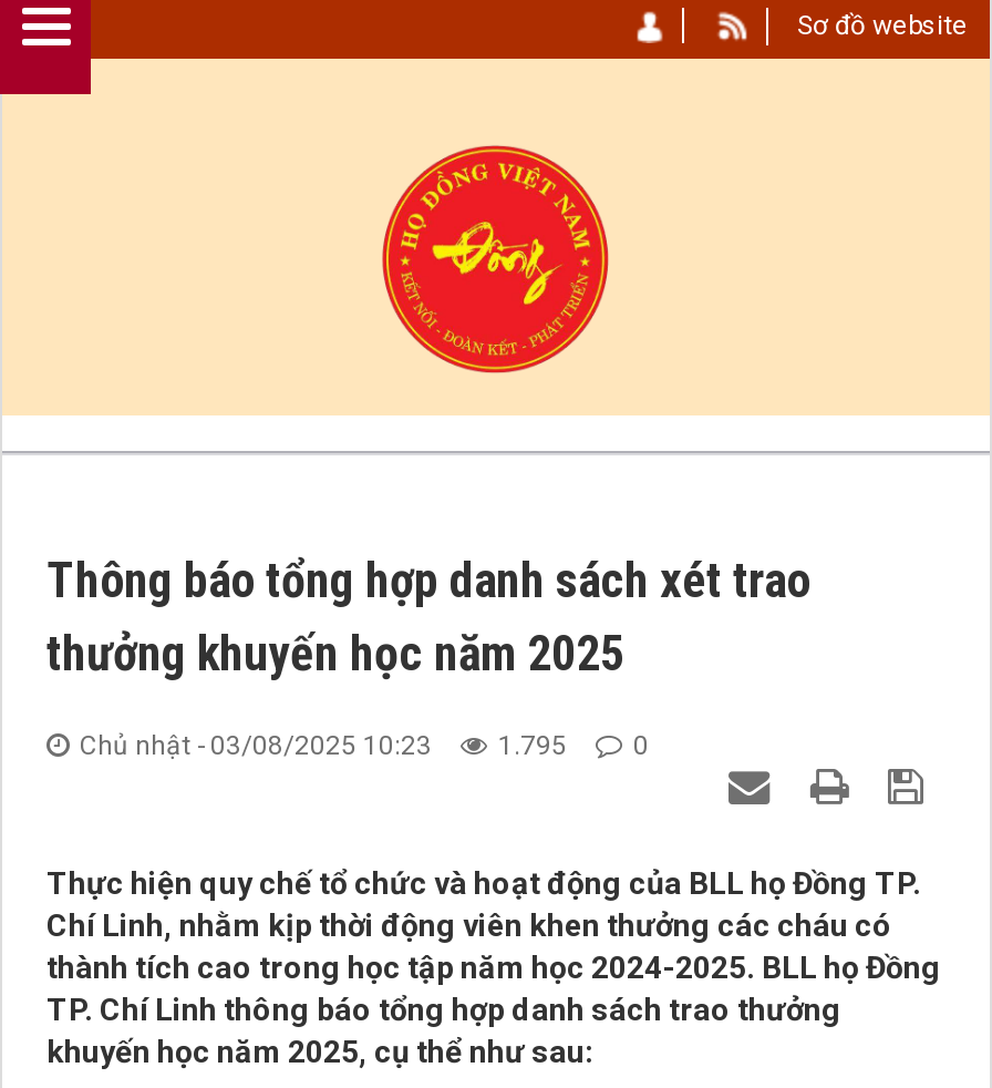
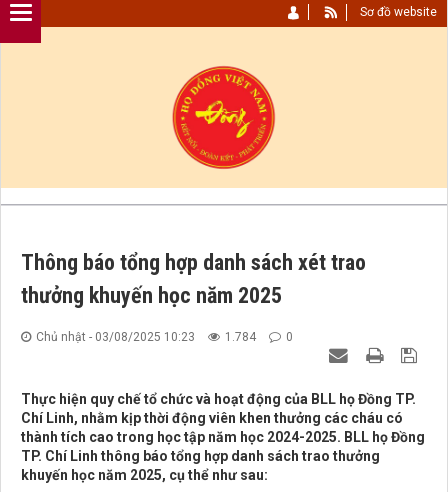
[498,730,567,761] 1.795 -> [225,330,256,344] 1.784

